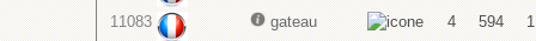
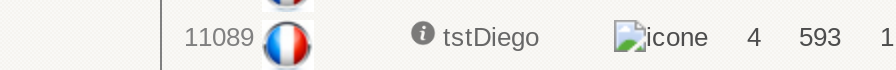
[110,13,317,30] 11083 | gateau -> [184,22,539,52] 11089 | tstDiego
[447,13,535,30] 4 594 1 -> [747,22,894,52] 4 593 1

